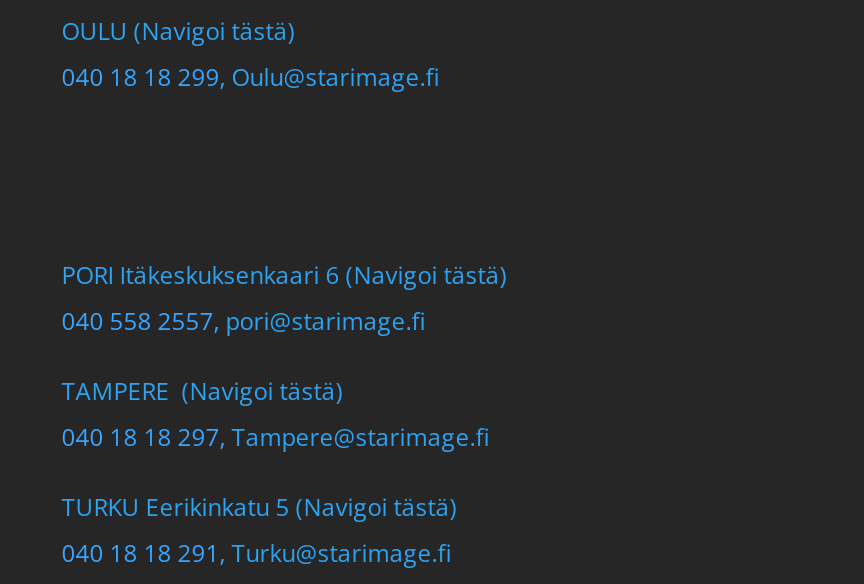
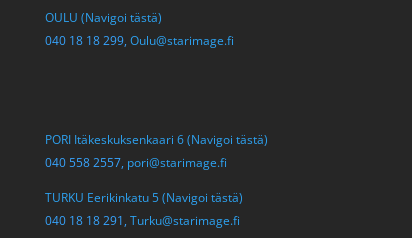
[62,374,490,454] TAMPERE (Navigoi tästä) | 040 18 18 297, Tampere@starimage.fi -> none

